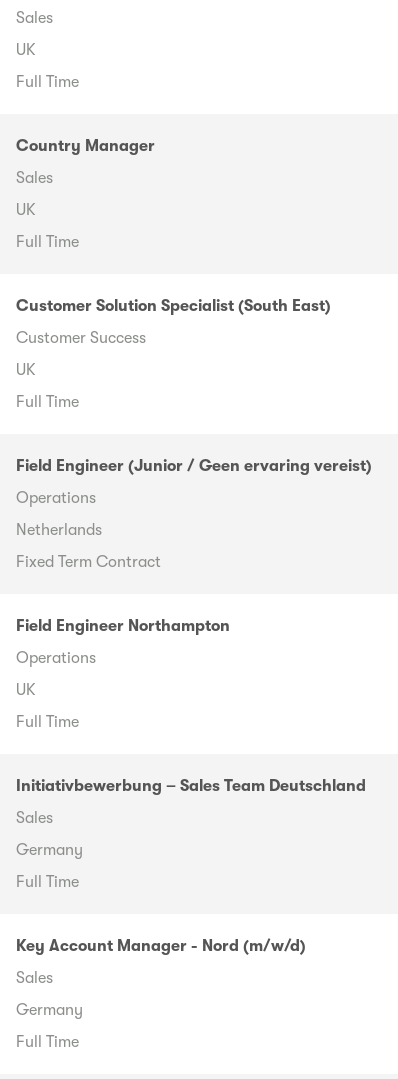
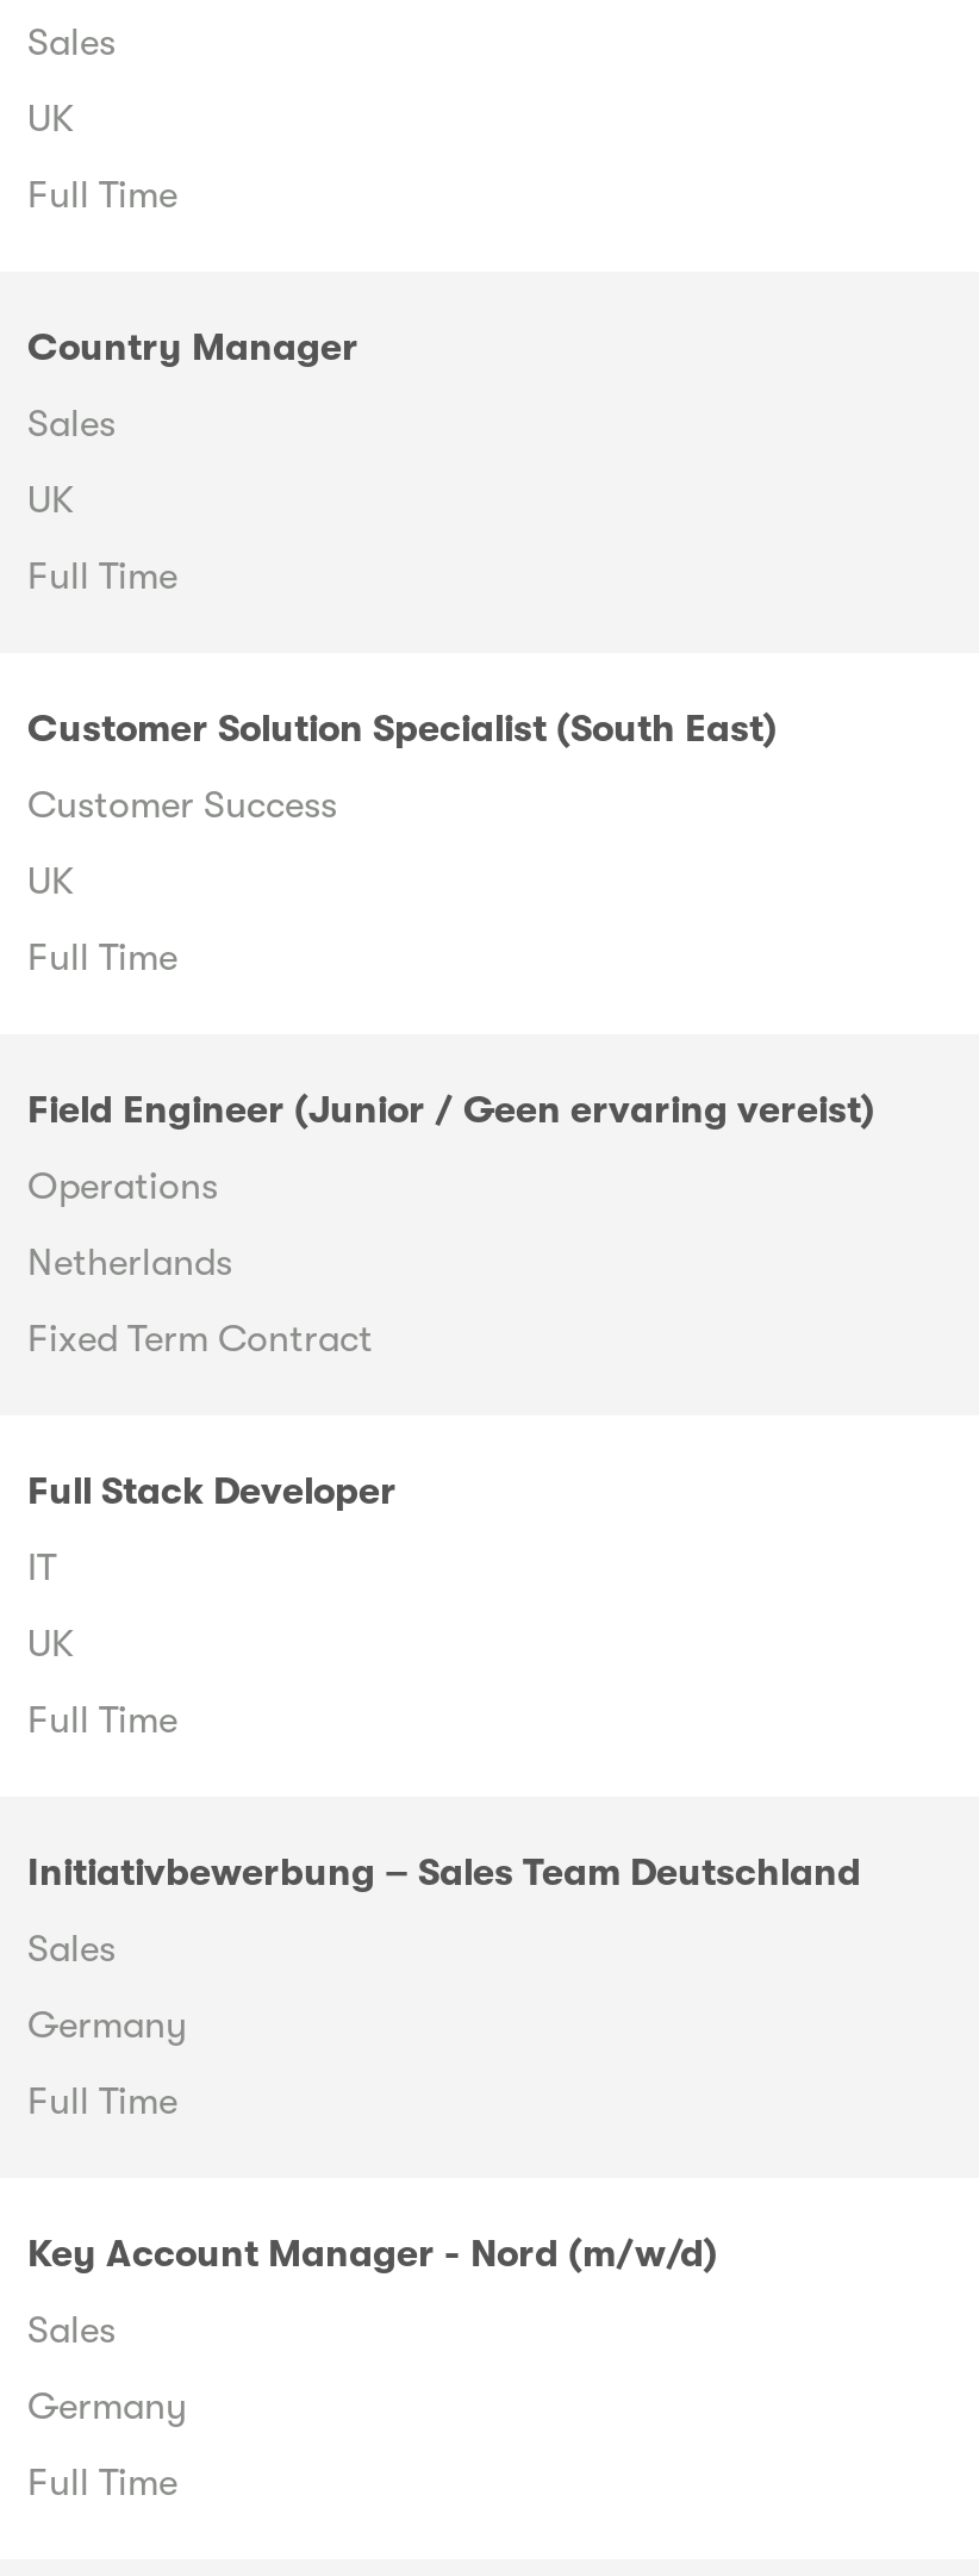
[16,617,230,635] Field Engineer Northampton -> [27,1471,397,1514] Full Stack Developer
[16,649,96,667] Operations -> [27,1548,56,1591] IT

